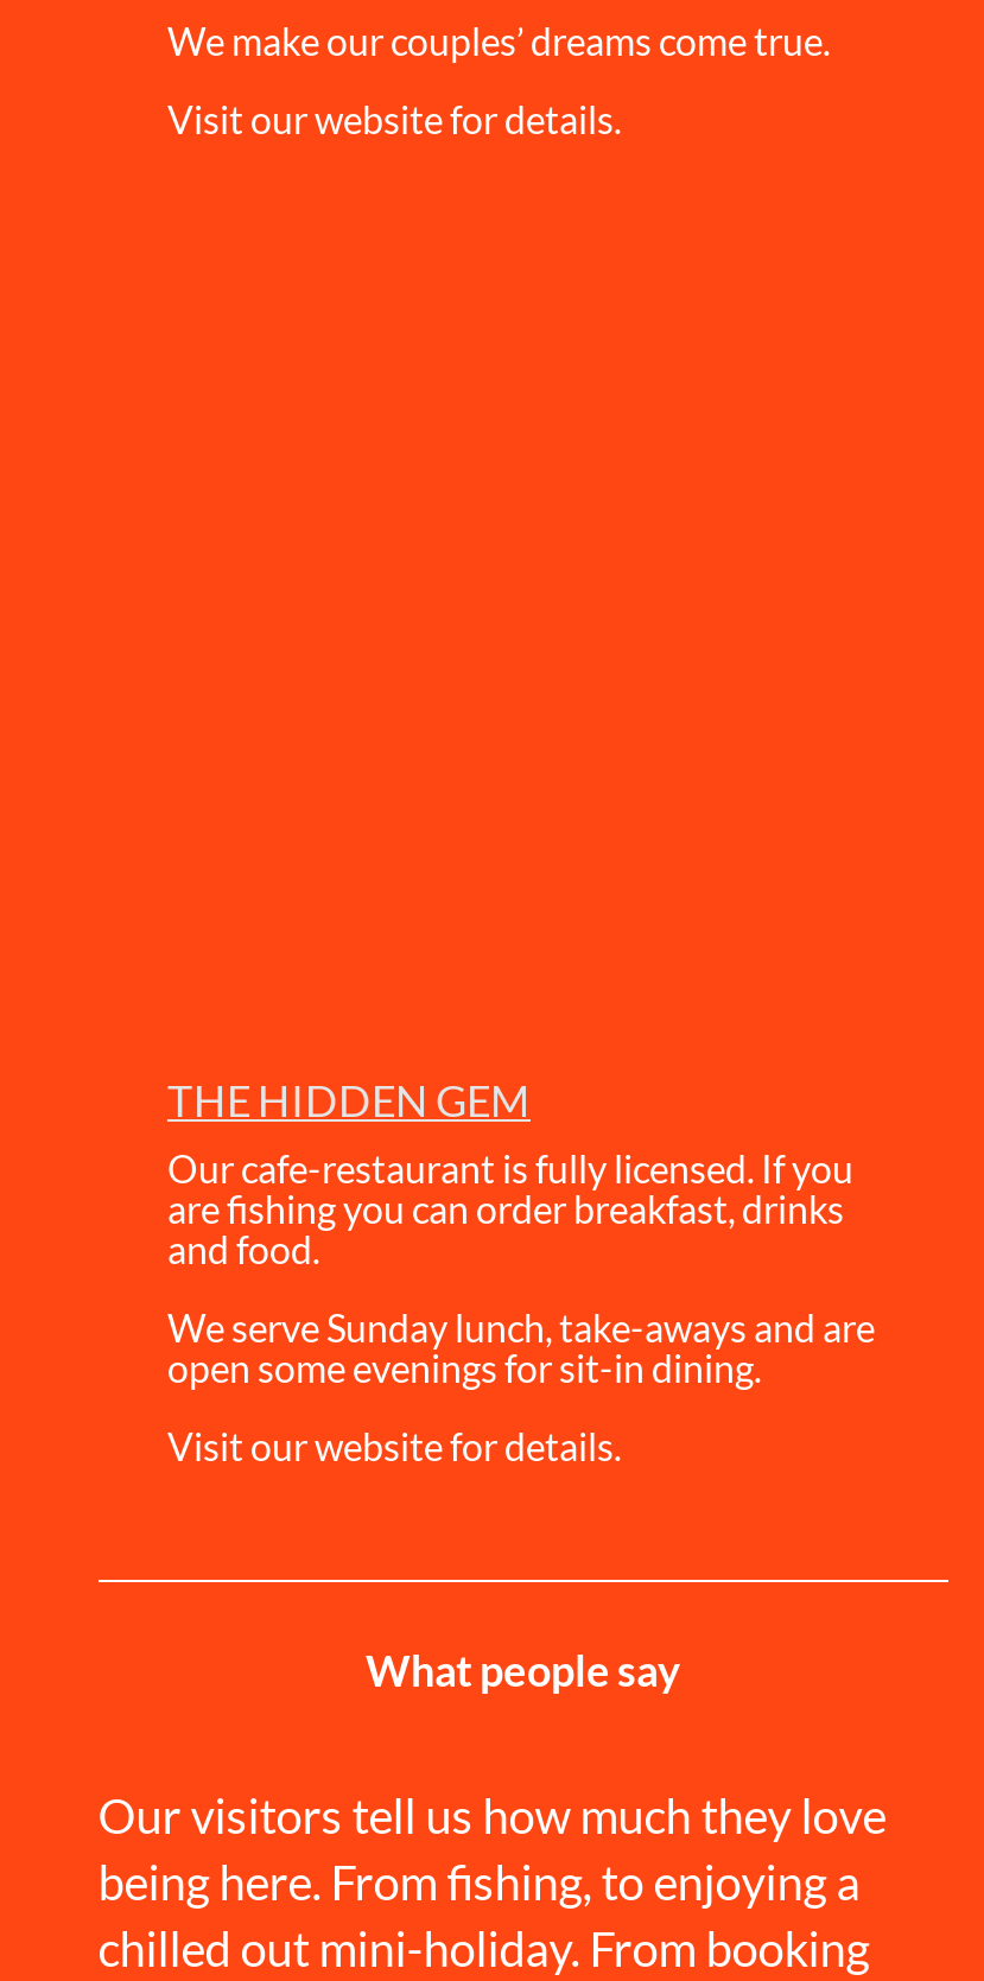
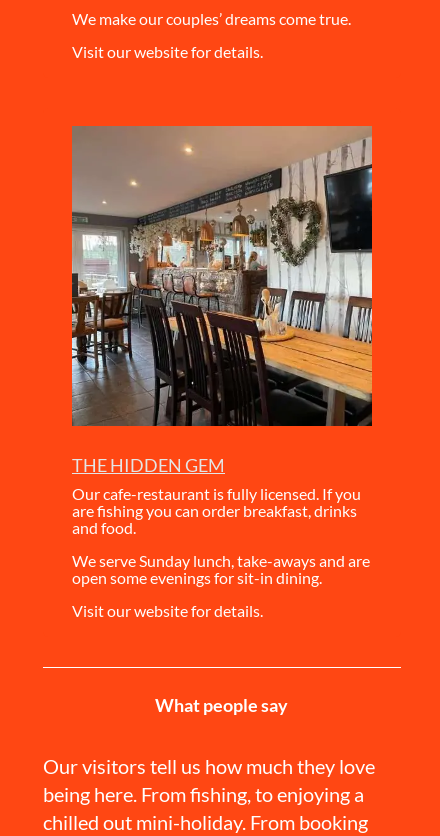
none -> [71,125,373,427] [image]

